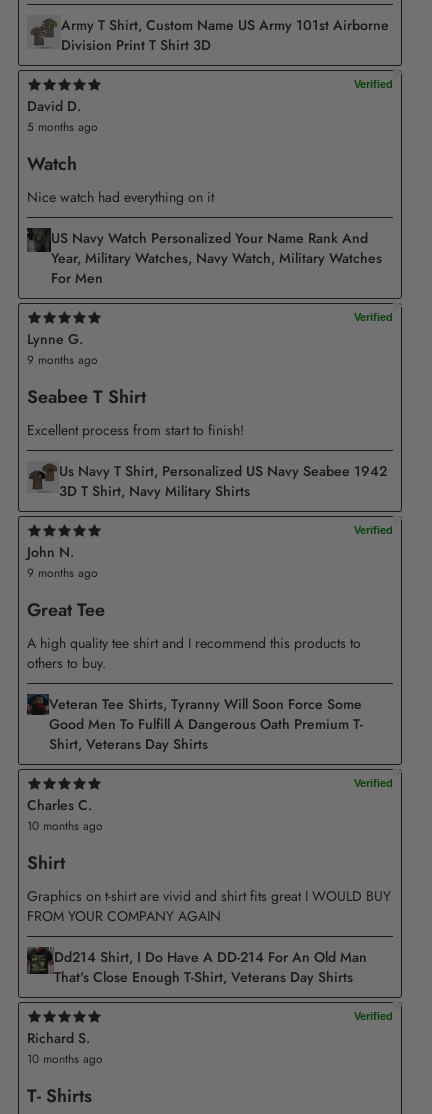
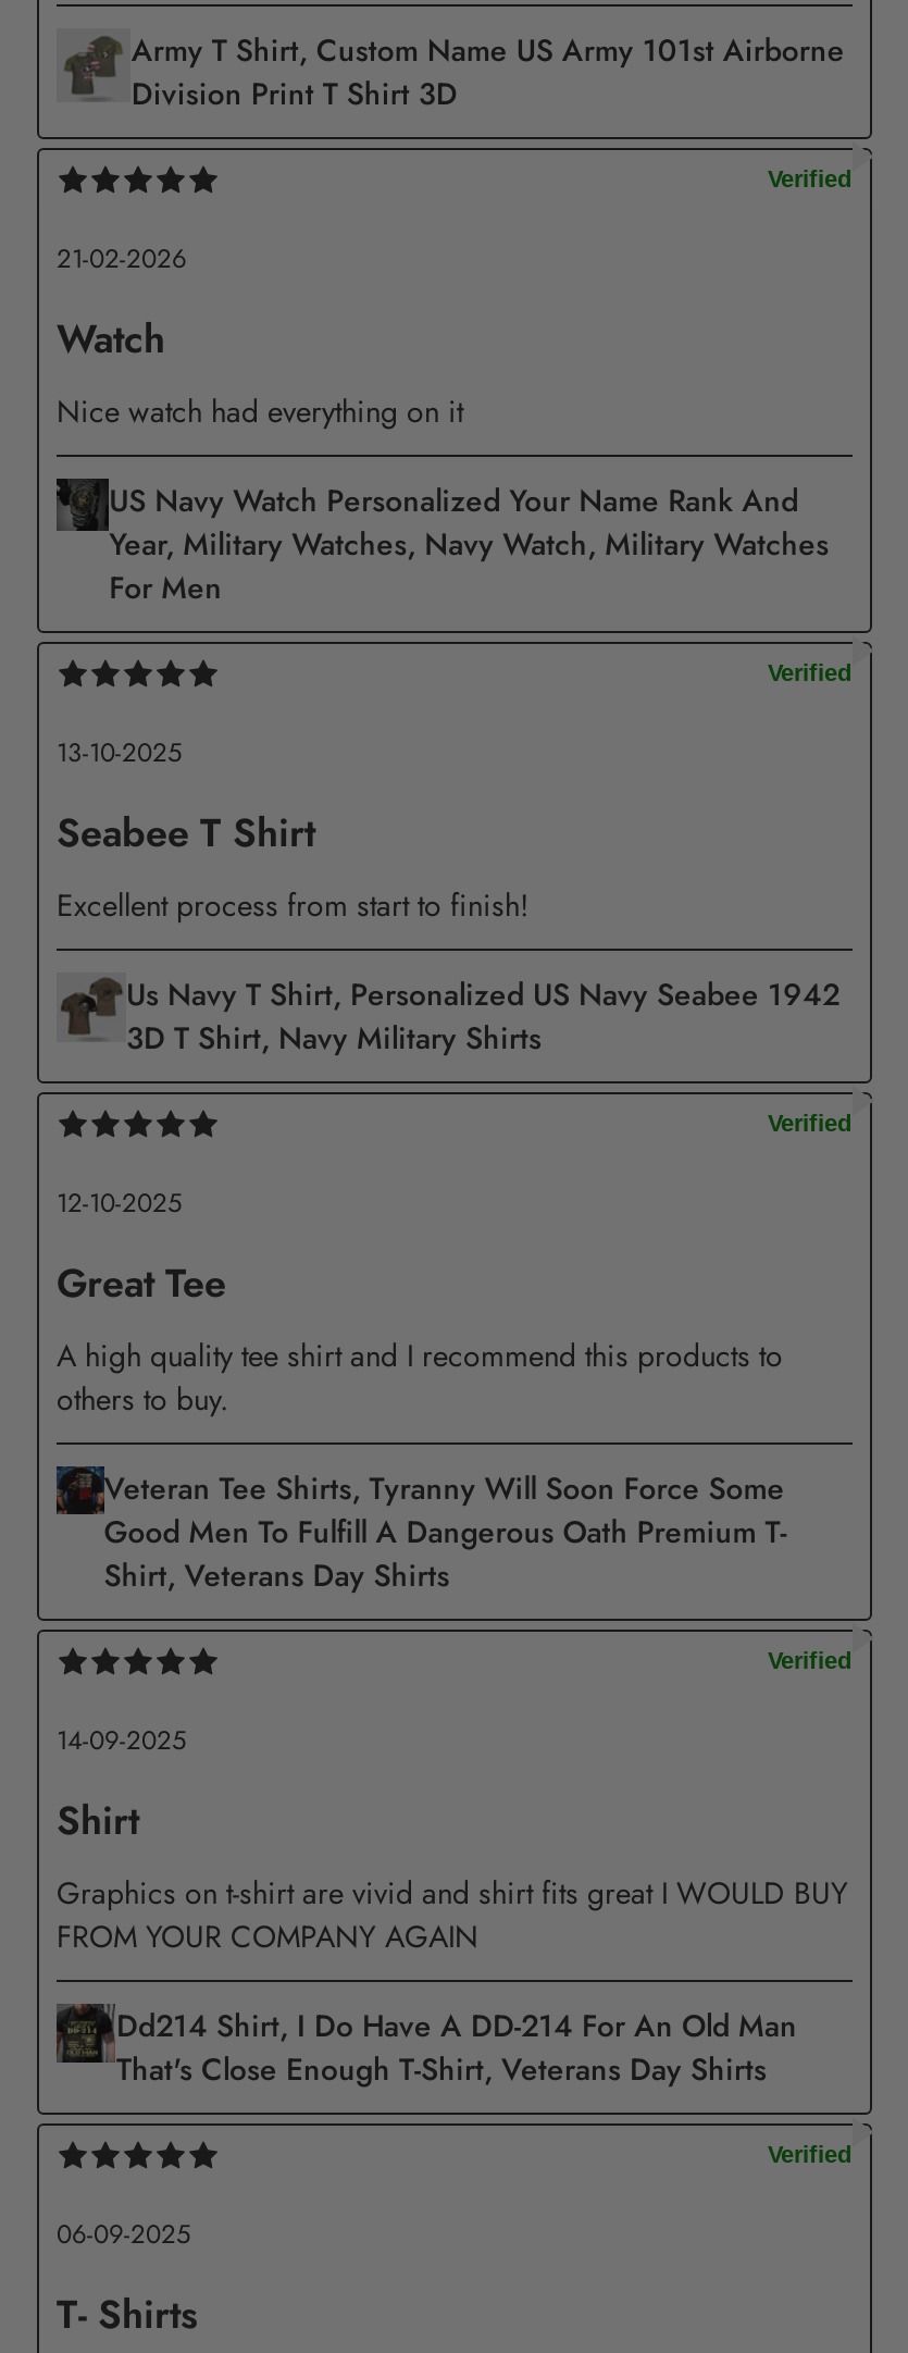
[27,96,98,135] David D. | 5 months ago -> [57,240,187,277] 21-02-2026
[27,329,98,368] Lynne G. | 9 months ago -> [57,733,183,770] 13-10-2025
[27,542,98,581] John N. | 9 months ago -> [57,1184,183,1221] 12-10-2025
[27,795,103,834] Charles C. | 10 months ago -> [57,1721,187,1758] 14-09-2025
[27,1028,103,1067] Richard S. | 10 months ago -> [57,2215,191,2252] 06-09-2025

